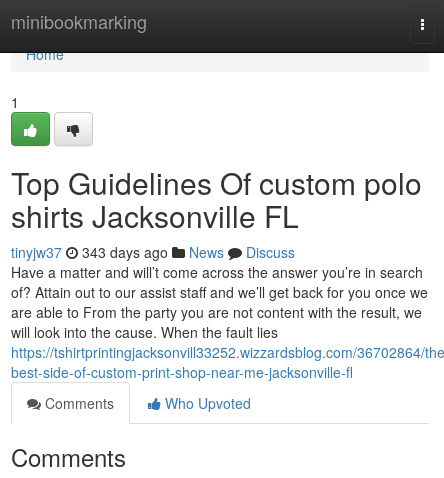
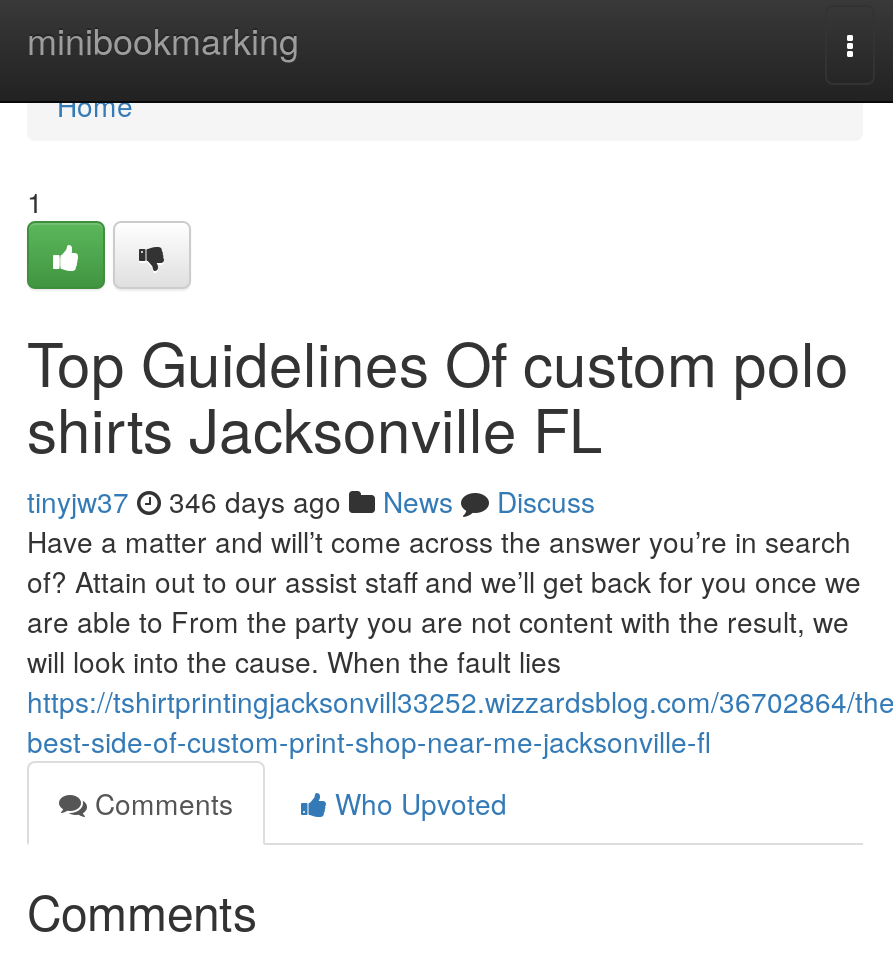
[11,242,295,262] tinyjw37 343 days ago News Discuss -> [27,481,595,521] tinyjw37 346 days ago News Discuss

